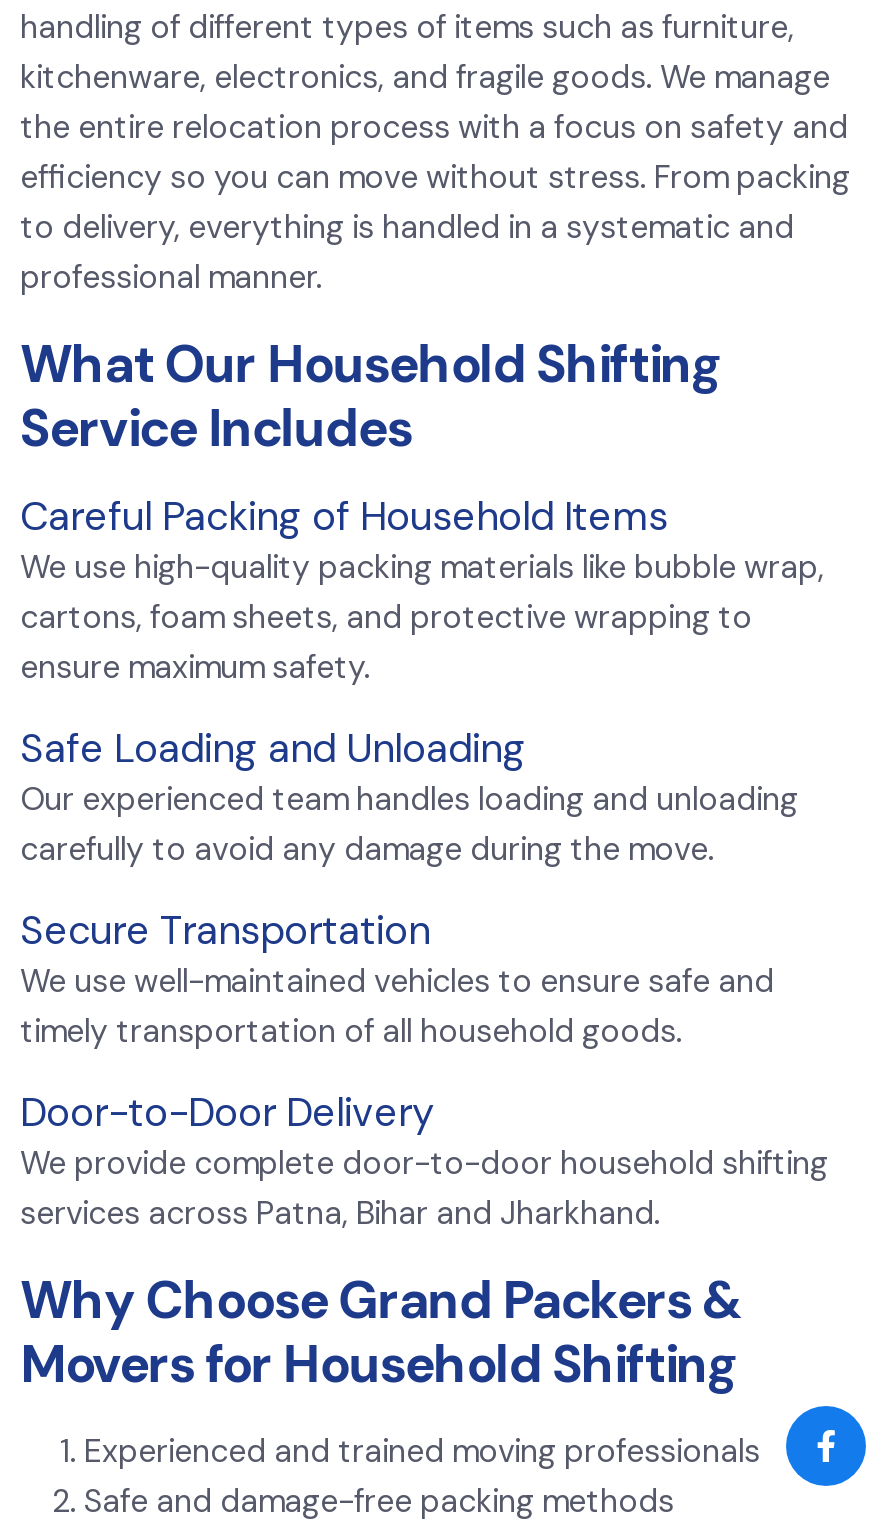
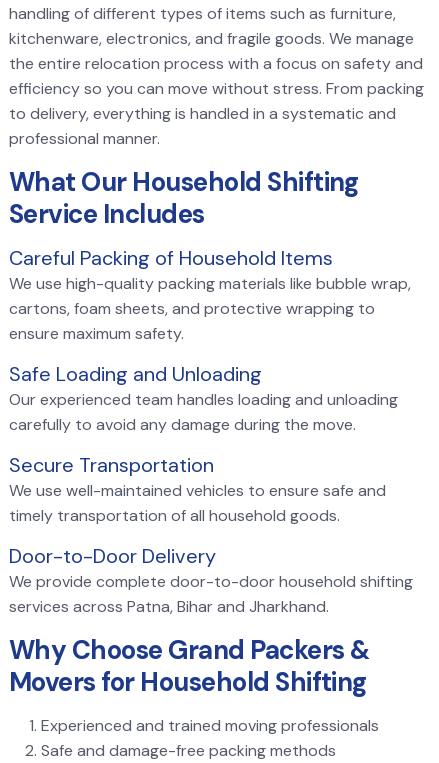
[784,1404,868,1488] [image] -> none

